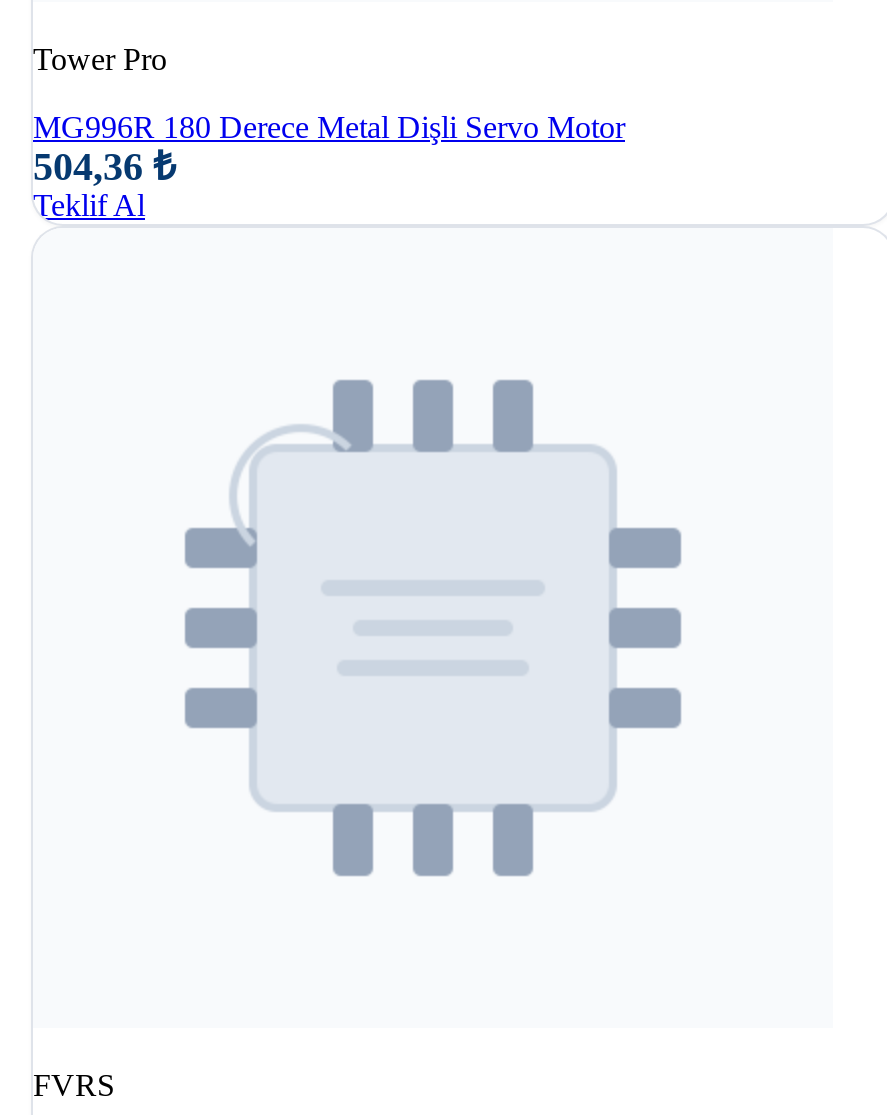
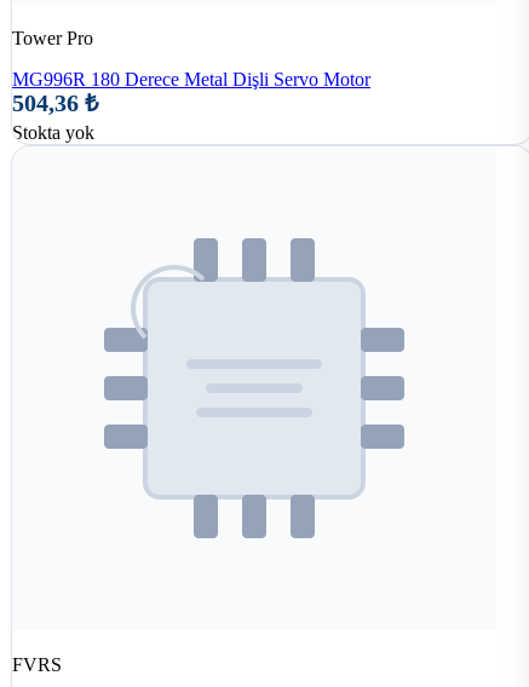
[33,189,145,223] Teklif Al -> [12,123,94,143] Stokta yok

